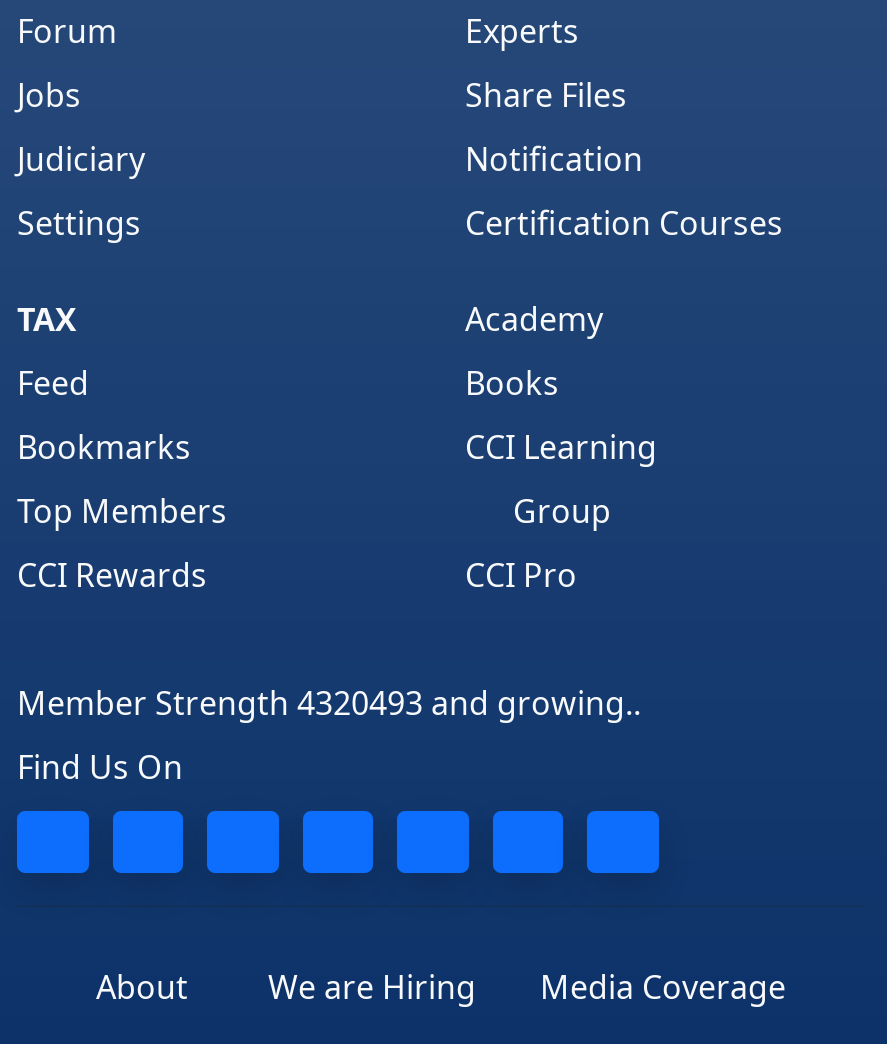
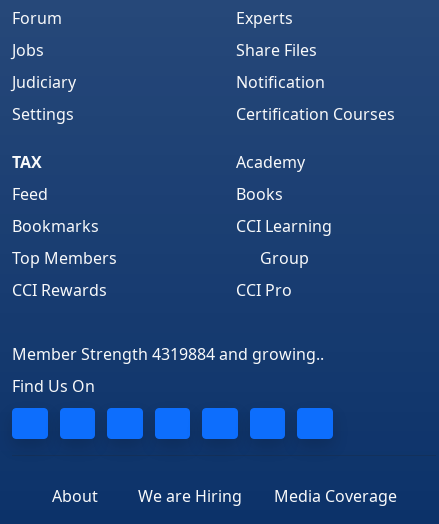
[17,681,641,725] Member Strength 4320493 and growing.. -> [12,343,324,365] Member Strength 4319884 and growing..

